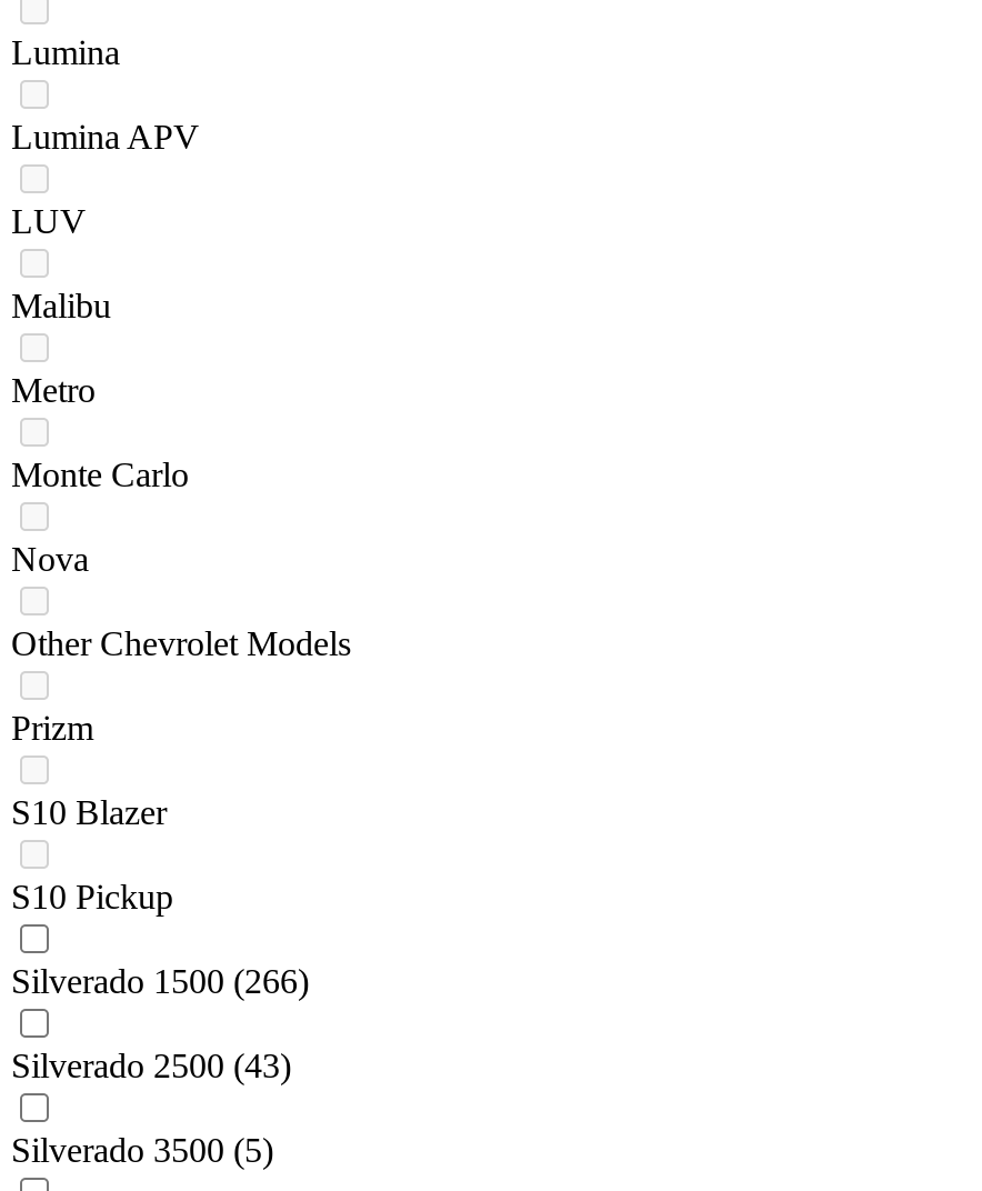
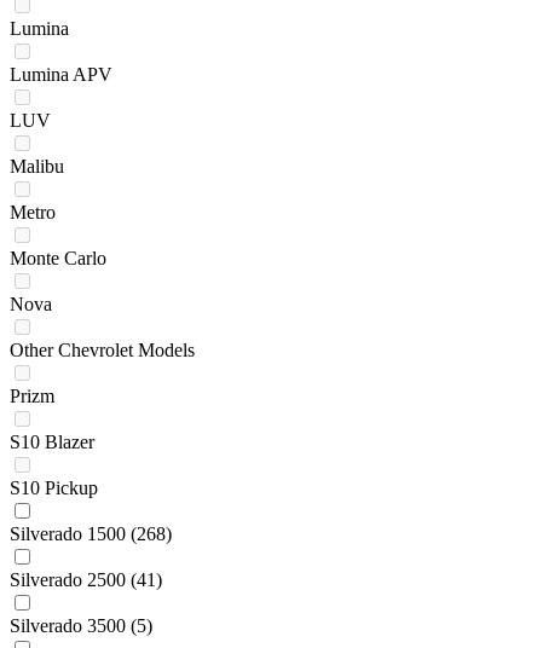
[11,963,309,1001] Silverado 1500 (266) -> [10,524,172,545] Silverado 1500 (268)
[11,1047,291,1085] Silverado 2500 (43) -> [10,570,162,590] Silverado 2500 (41)

